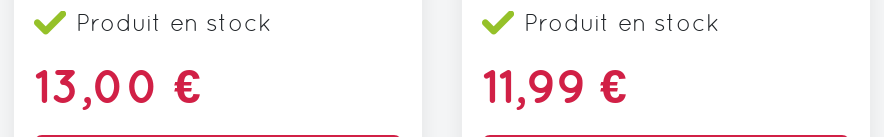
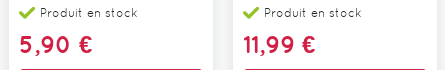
[34,57,200,113] 13,00 € -> [19,30,92,58] 5,90 €

